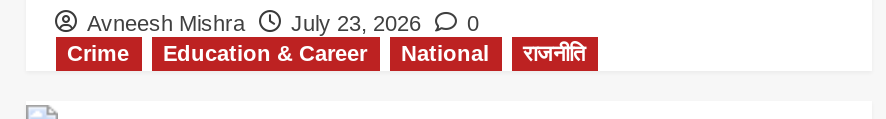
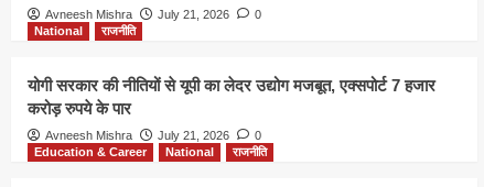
[87,10,479,34] Avneesh Mishra July 23, 2026 0 -> [45,7,261,20] Avneesh Mishra July 21, 2026 0
[67,40,129,64] Crime -> [27,24,435,141] National | राजनीति | योगी सरकार की नीतियों से यूपी का लेदर उद्योग मजबूत, एक्सपोर्ट 7 हजार | करोड़ रुपये के पार | Avneesh Mishra | July 21, 2026 | 0

